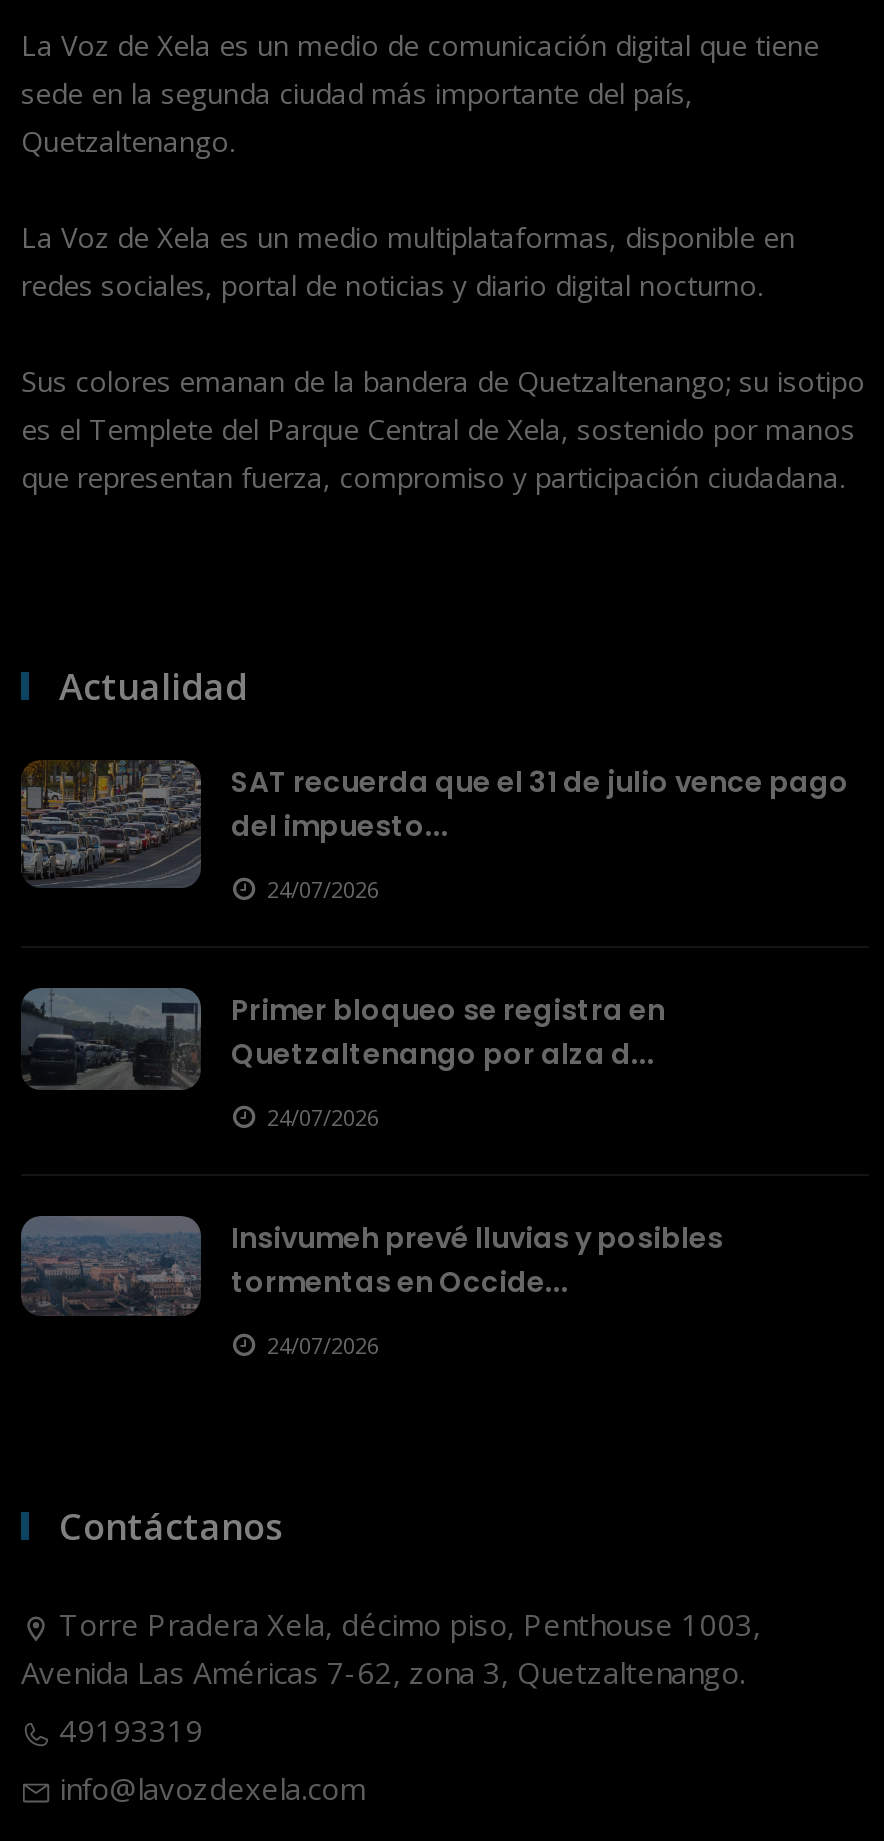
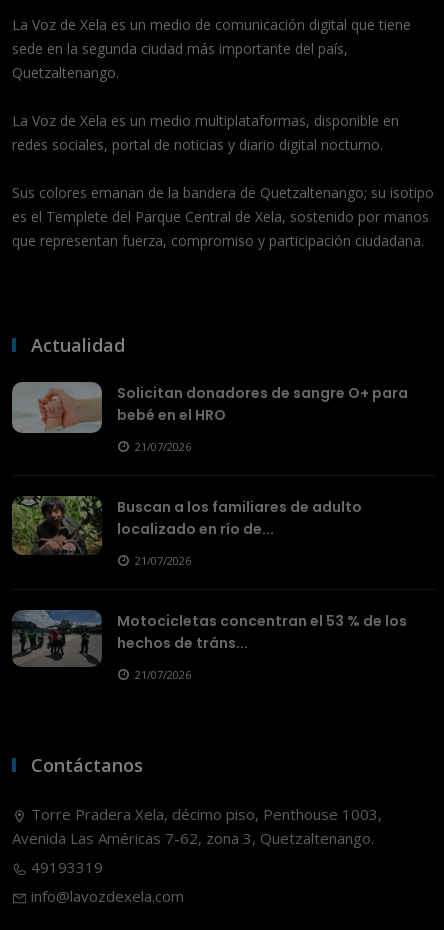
[19,758,849,890] [image] | SAT recuerda que el 31 de julio vence pago | del impuesto... -> [11,381,408,446] [image] | Solicitan donadores de sangre O+ para | bebé en el HRO
[267,874,379,904] 24/07/2026 -> [135,439,191,454] 21/07/2026
[19,986,665,1106] [image] | Primer bloqueo se registra en | Quetzaltenango por alza d... -> [11,495,362,556] [image] | Buscan a los familiares de adulto | localizado en río de...
[267,1102,379,1132] 24/07/2026 -> [135,553,191,568] 21/07/2026
[19,1214,723,1330] [image] | Insivumeh prevé lluvias y posibles | tormentas en Occide... -> [11,609,407,668] [image] | Motocicletas concentran el 53 % de los | hechos de tráns...
[267,1330,379,1360] 24/07/2026 -> [135,667,191,682] 21/07/2026

